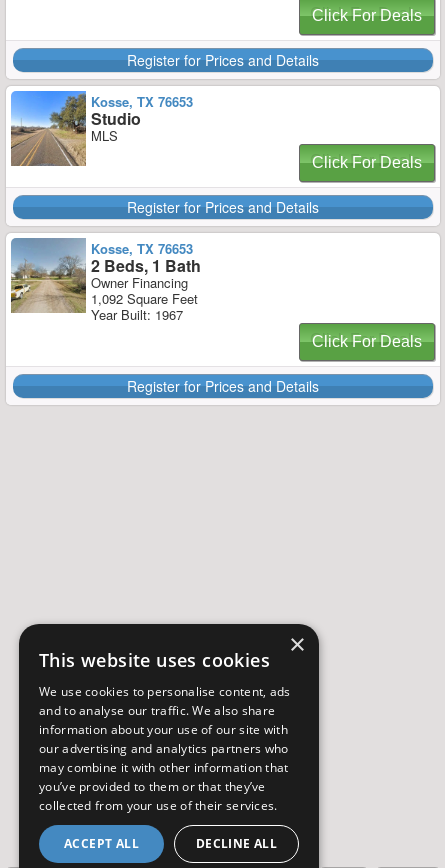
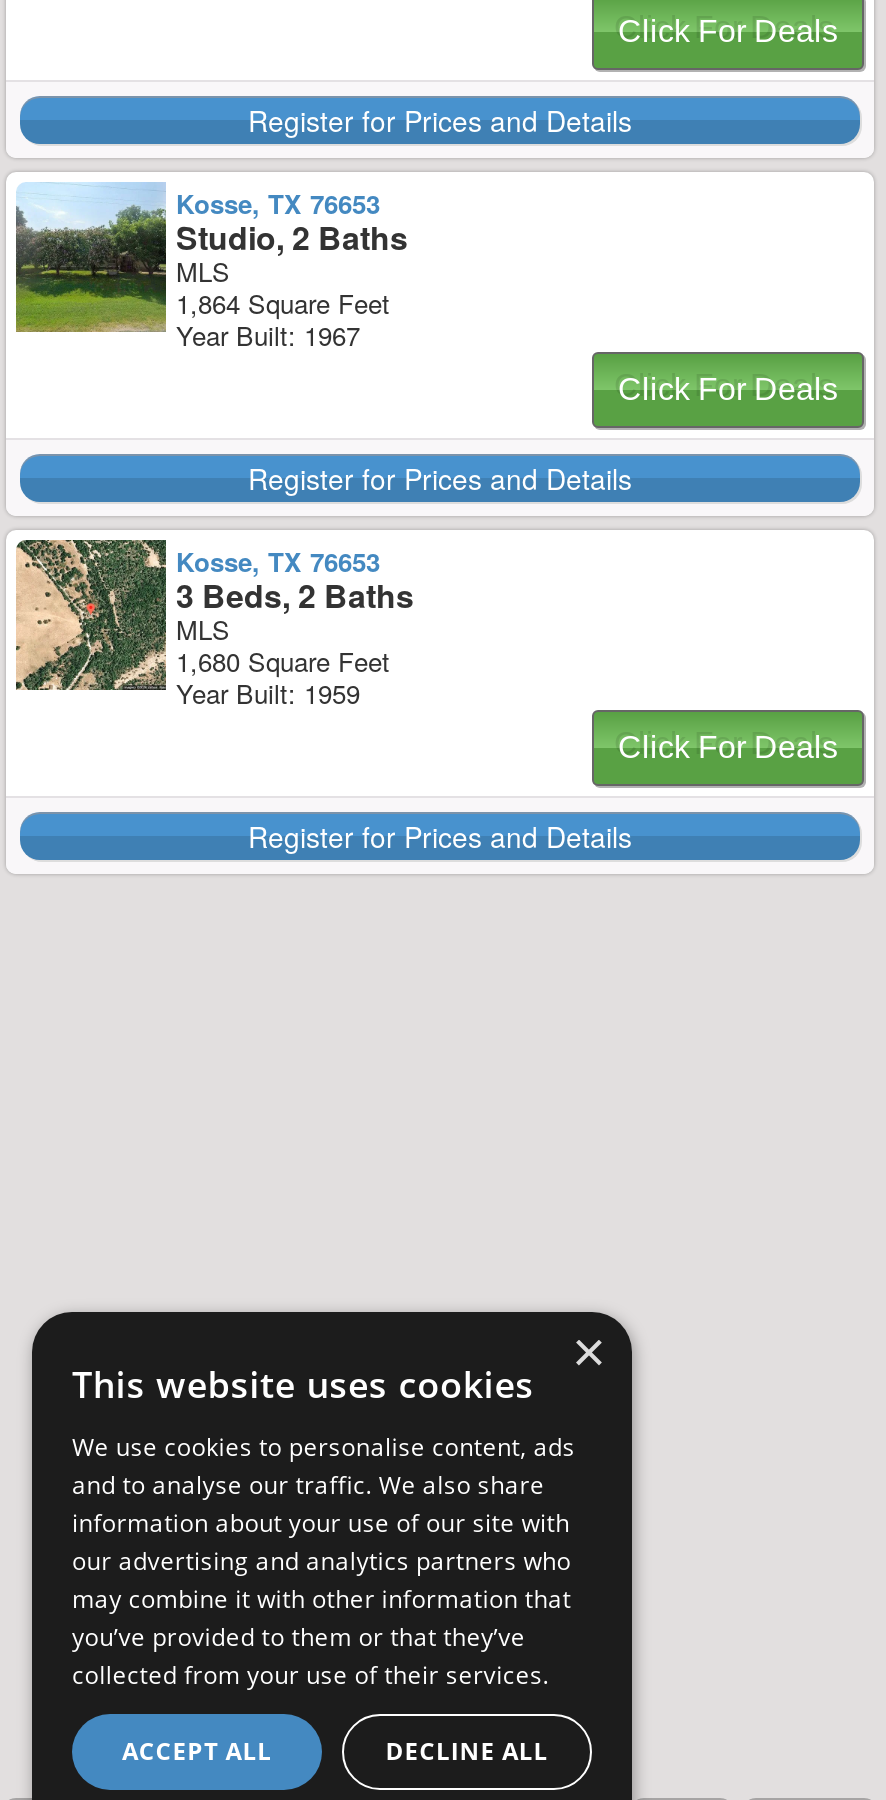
[10,91,141,166] [image] | Studio -> [14,184,408,332] [image] | Studio, 2 Baths
none -> [176,284,390,354] 1,864 Square Feet | Year Built: 1967
[10,237,201,324] [image] | 2 Beds, 1 Bath | Owner Financing | 1,092 Square Feet | Year Built: 1967 -> [16,538,414,712] [image] | 3 Beds, 2 Baths | MLS | 1,680 Square Feet | Year Built: 1959

